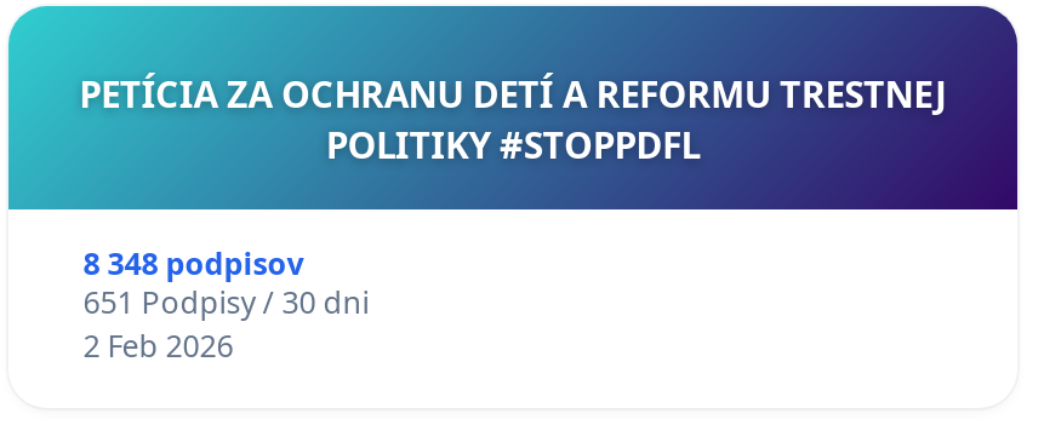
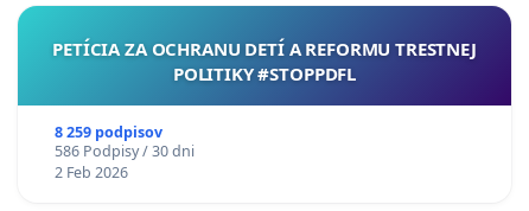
[83,244,304,285] 8 348 podpisov -> [54,122,162,143] 8 259 podpisov
[83,283,369,324] 651 Podpisy / 30 dni -> [54,141,194,162] 586 Podpisy / 30 dni

